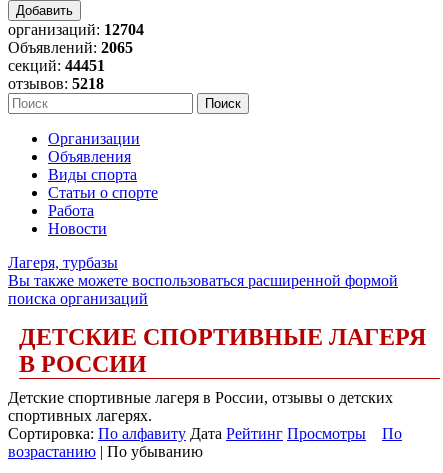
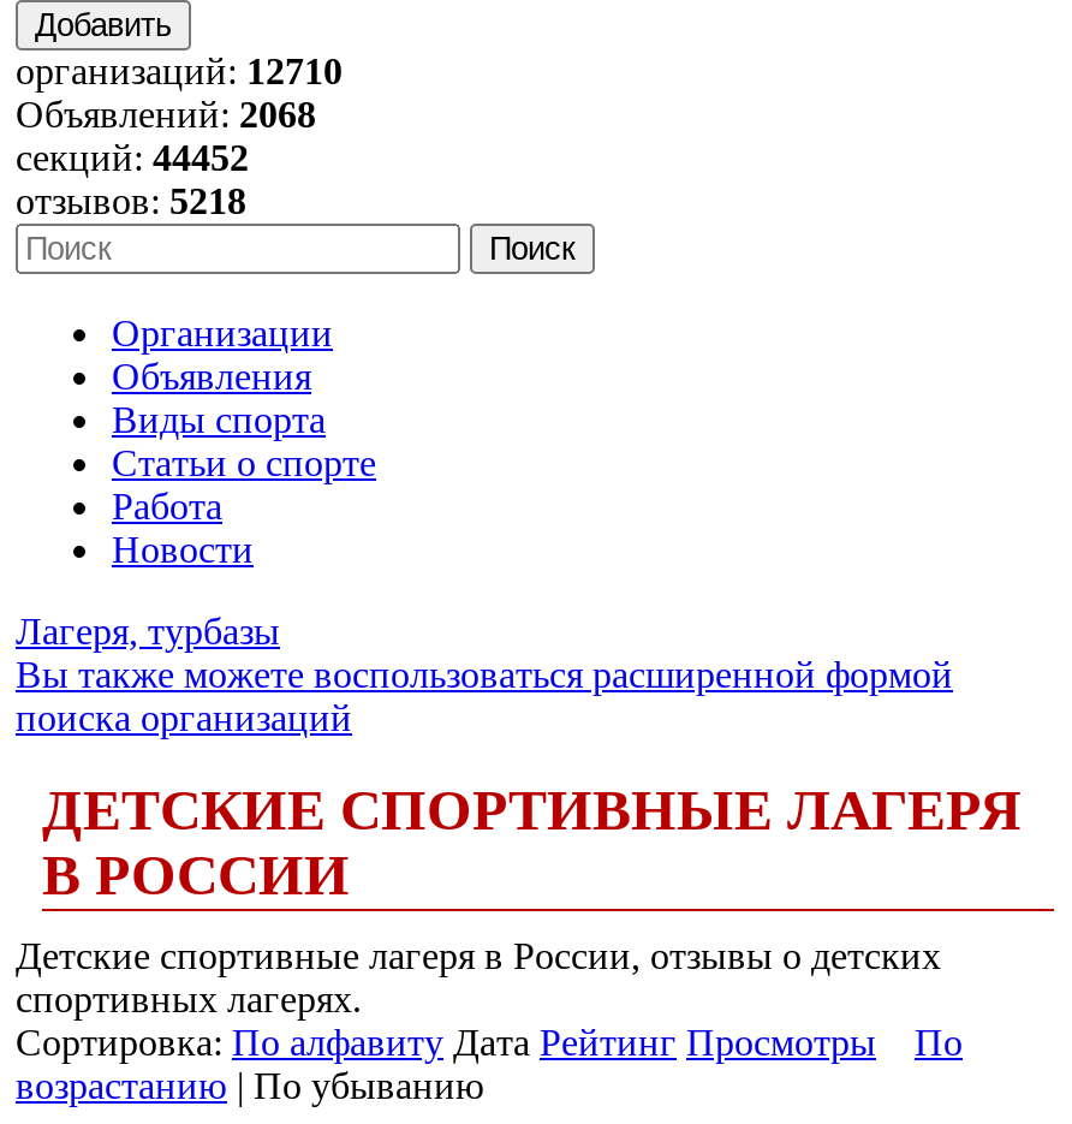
[8,21,144,38] организаций: 12704 -> [16,50,343,91] организаций: 12710
[8,39,133,56] Объявлений: 2065 -> [16,94,316,135] Объявлений: 2068
[8,57,105,74] секций: 44451 -> [16,137,249,178] секций: 44452

